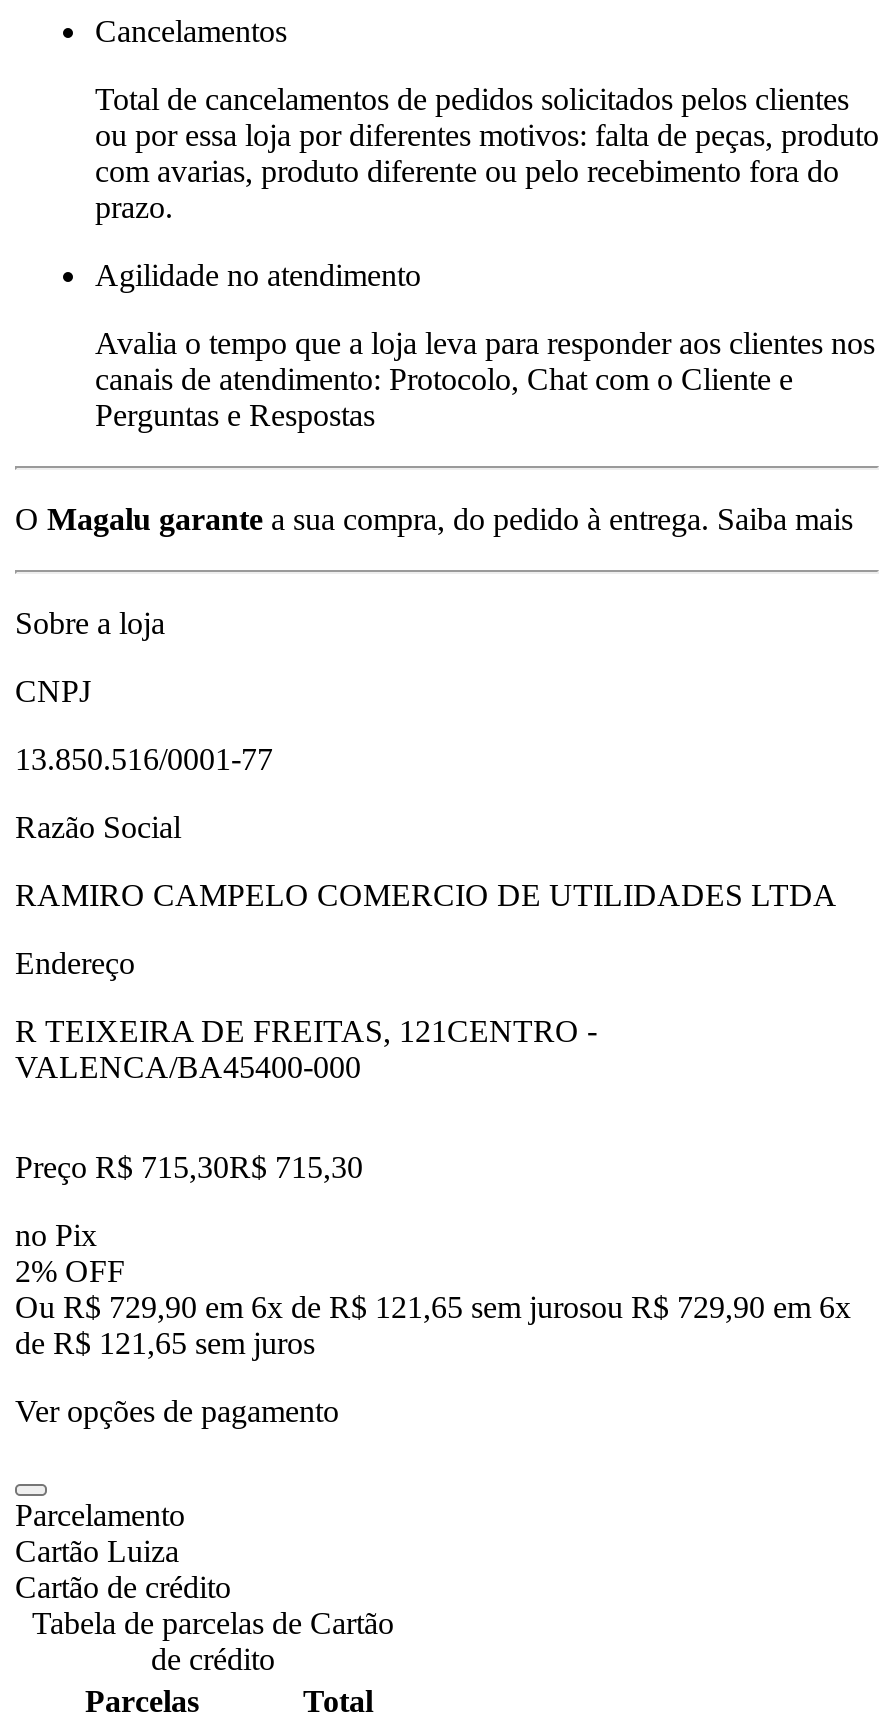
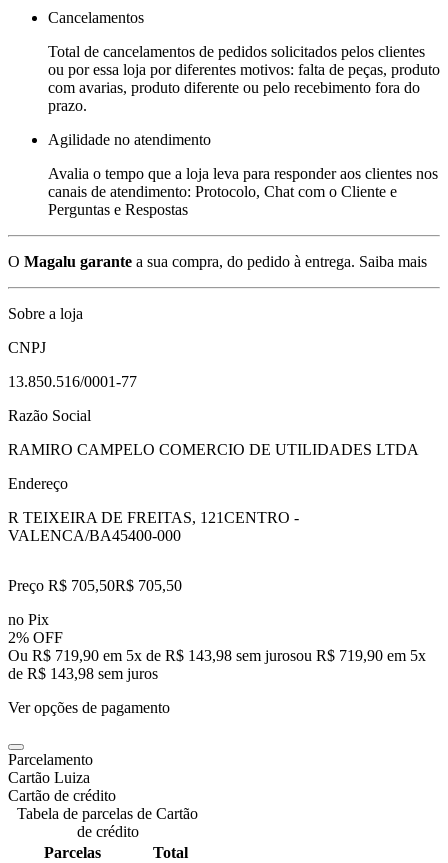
[15,1149,363,1183] Preço R$ 715,30R$ 715,30 -> [8,577,182,594] Preço R$ 705,50R$ 705,50
[15,1289,851,1323] Ou R$ 729,90 em 6x de R$ 121,65 sem jurosou R$ 729,90 em 6x -> [8,647,426,664] Ou R$ 719,90 em 5x de R$ 143,98 sem jurosou R$ 719,90 em 5x
[15,1325,315,1359] de R$ 121,65 sem juros -> [8,665,158,682] de R$ 143,98 sem juros

